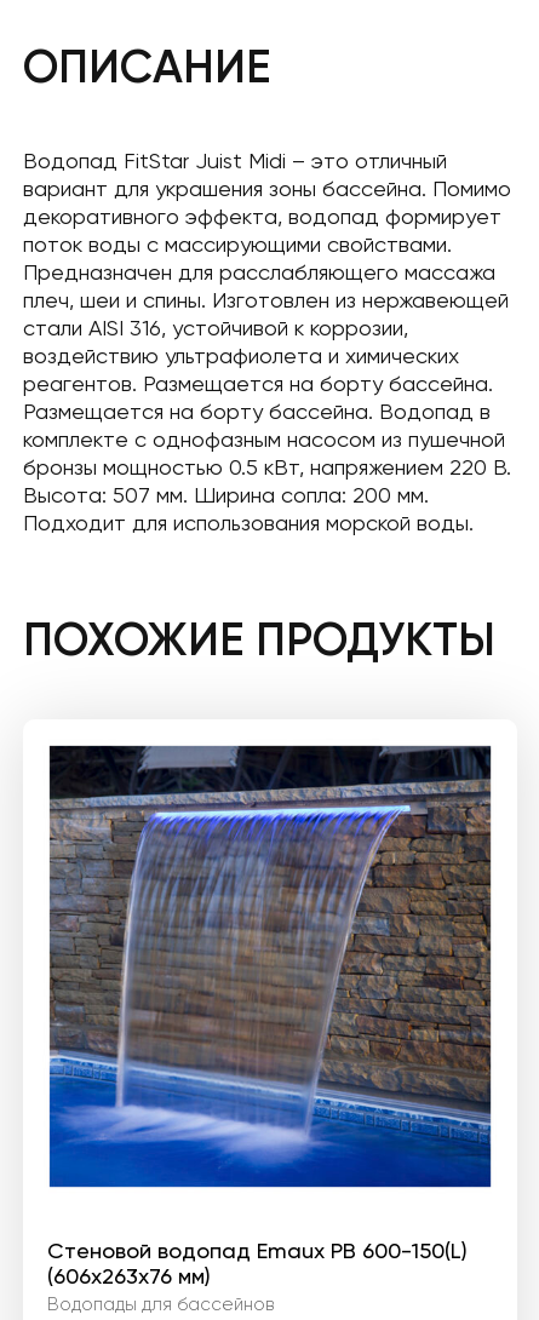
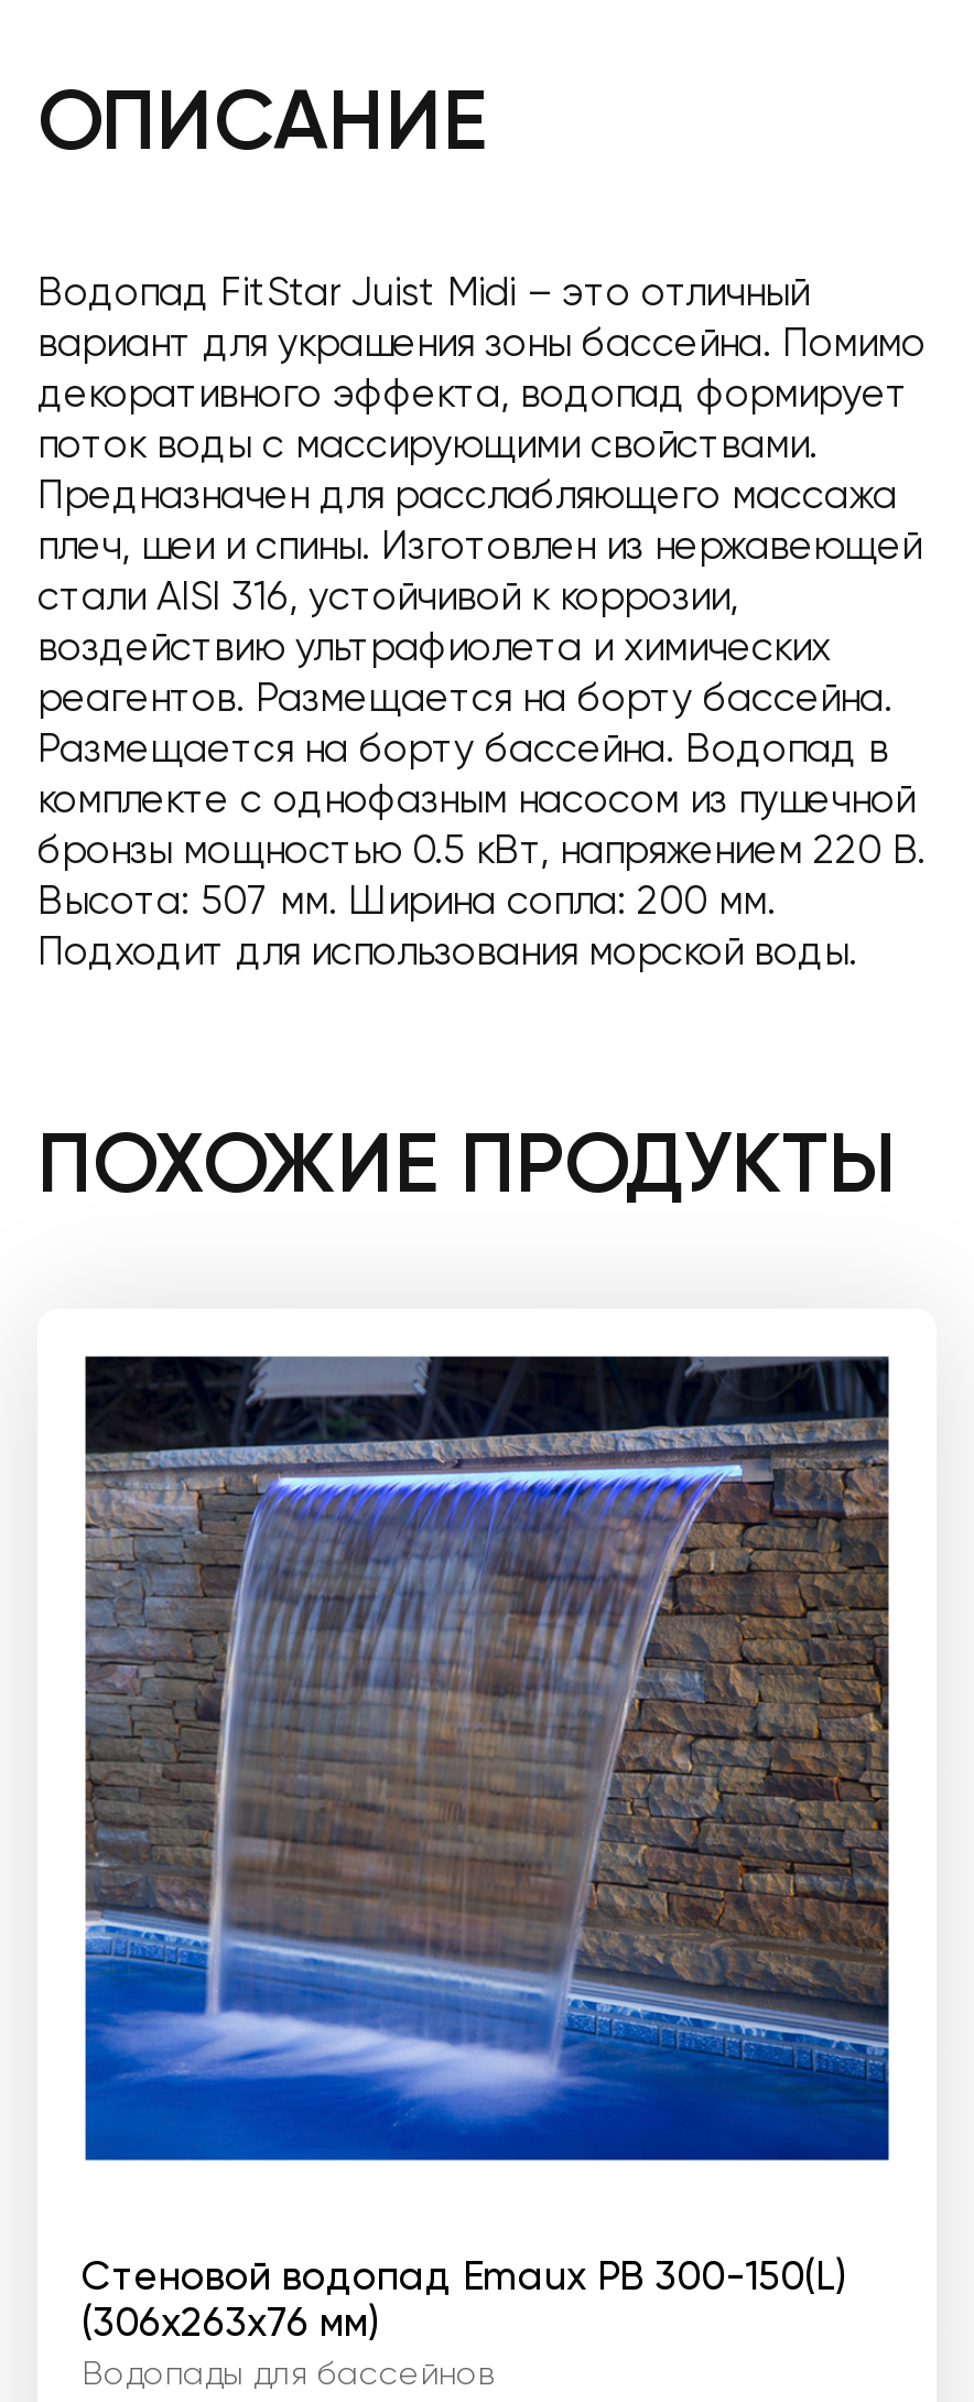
[47,1237,468,1263] Стеновой водопад Emaux PB 600-150(L) -> [82,2251,846,2297] Стеновой водопад Emaux PB 300-150(L)
[47,1263,211,1288] (606х263х76 мм) -> [82,2297,379,2344] (306х263х76 мм)

